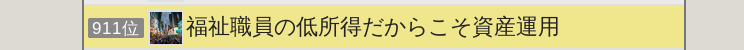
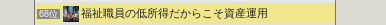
[92,19,140,39] 911位 -> [39,9,58,19] 68位

